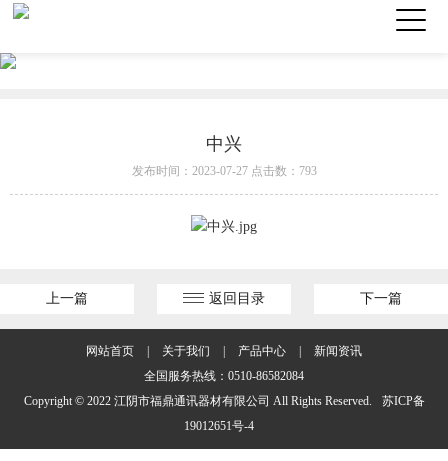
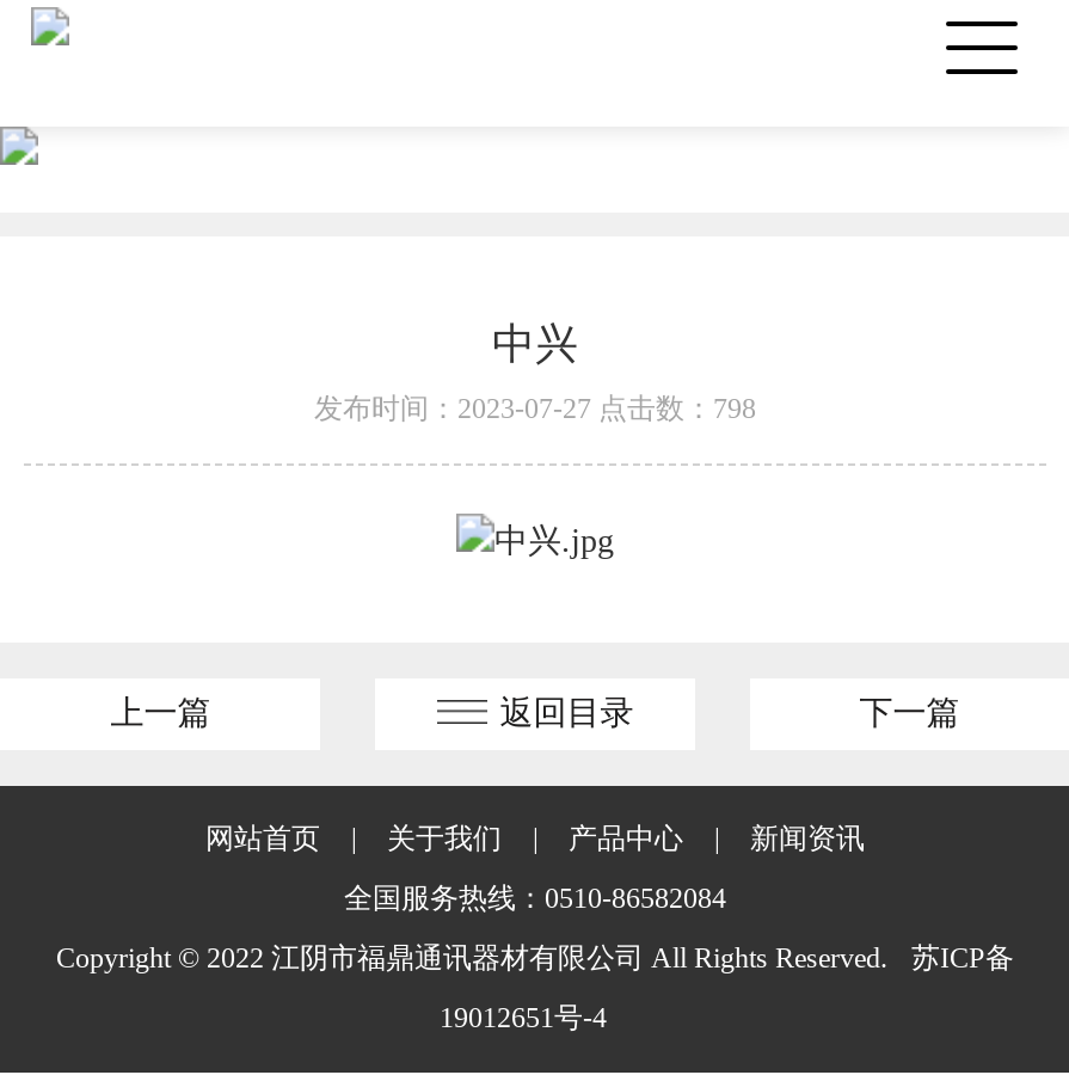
[131,164,316,178] 发布时间：2023-07-27 点击数：793 -> [314,392,756,425] 发布时间：2023-07-27 点击数：798

